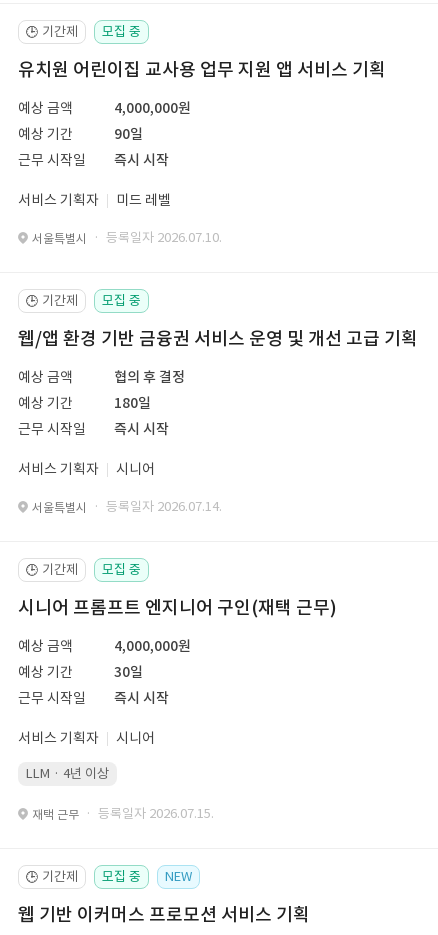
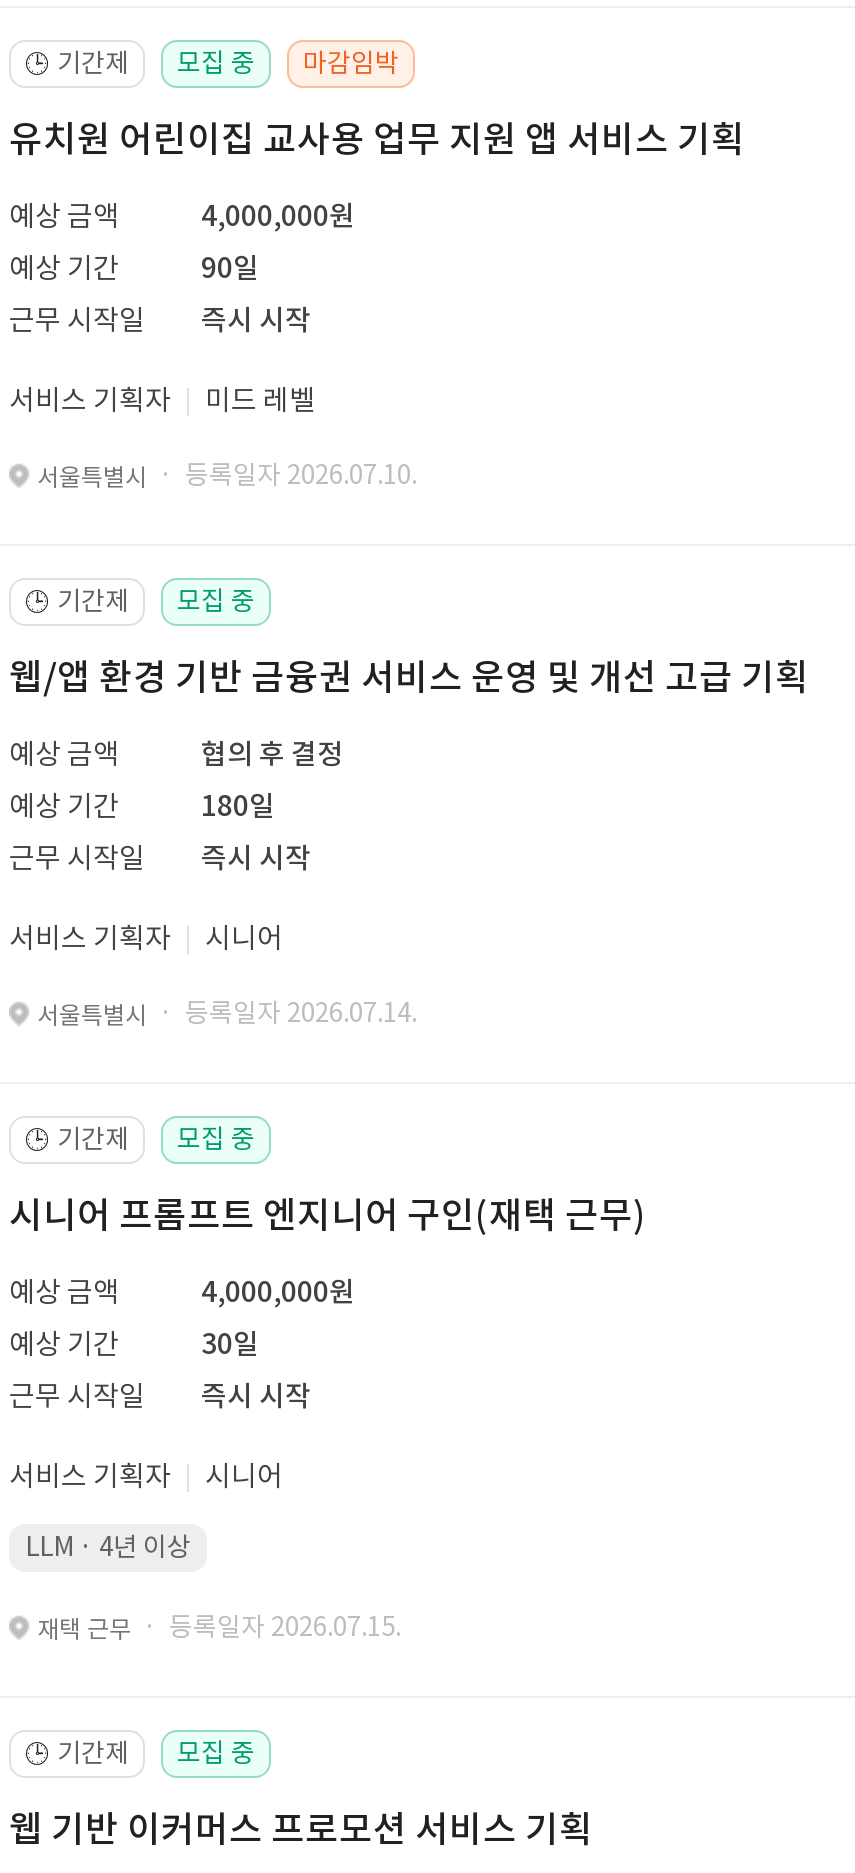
none -> [303,46,399,80] 마감임박
[165,868,192,885] NEW -> none

